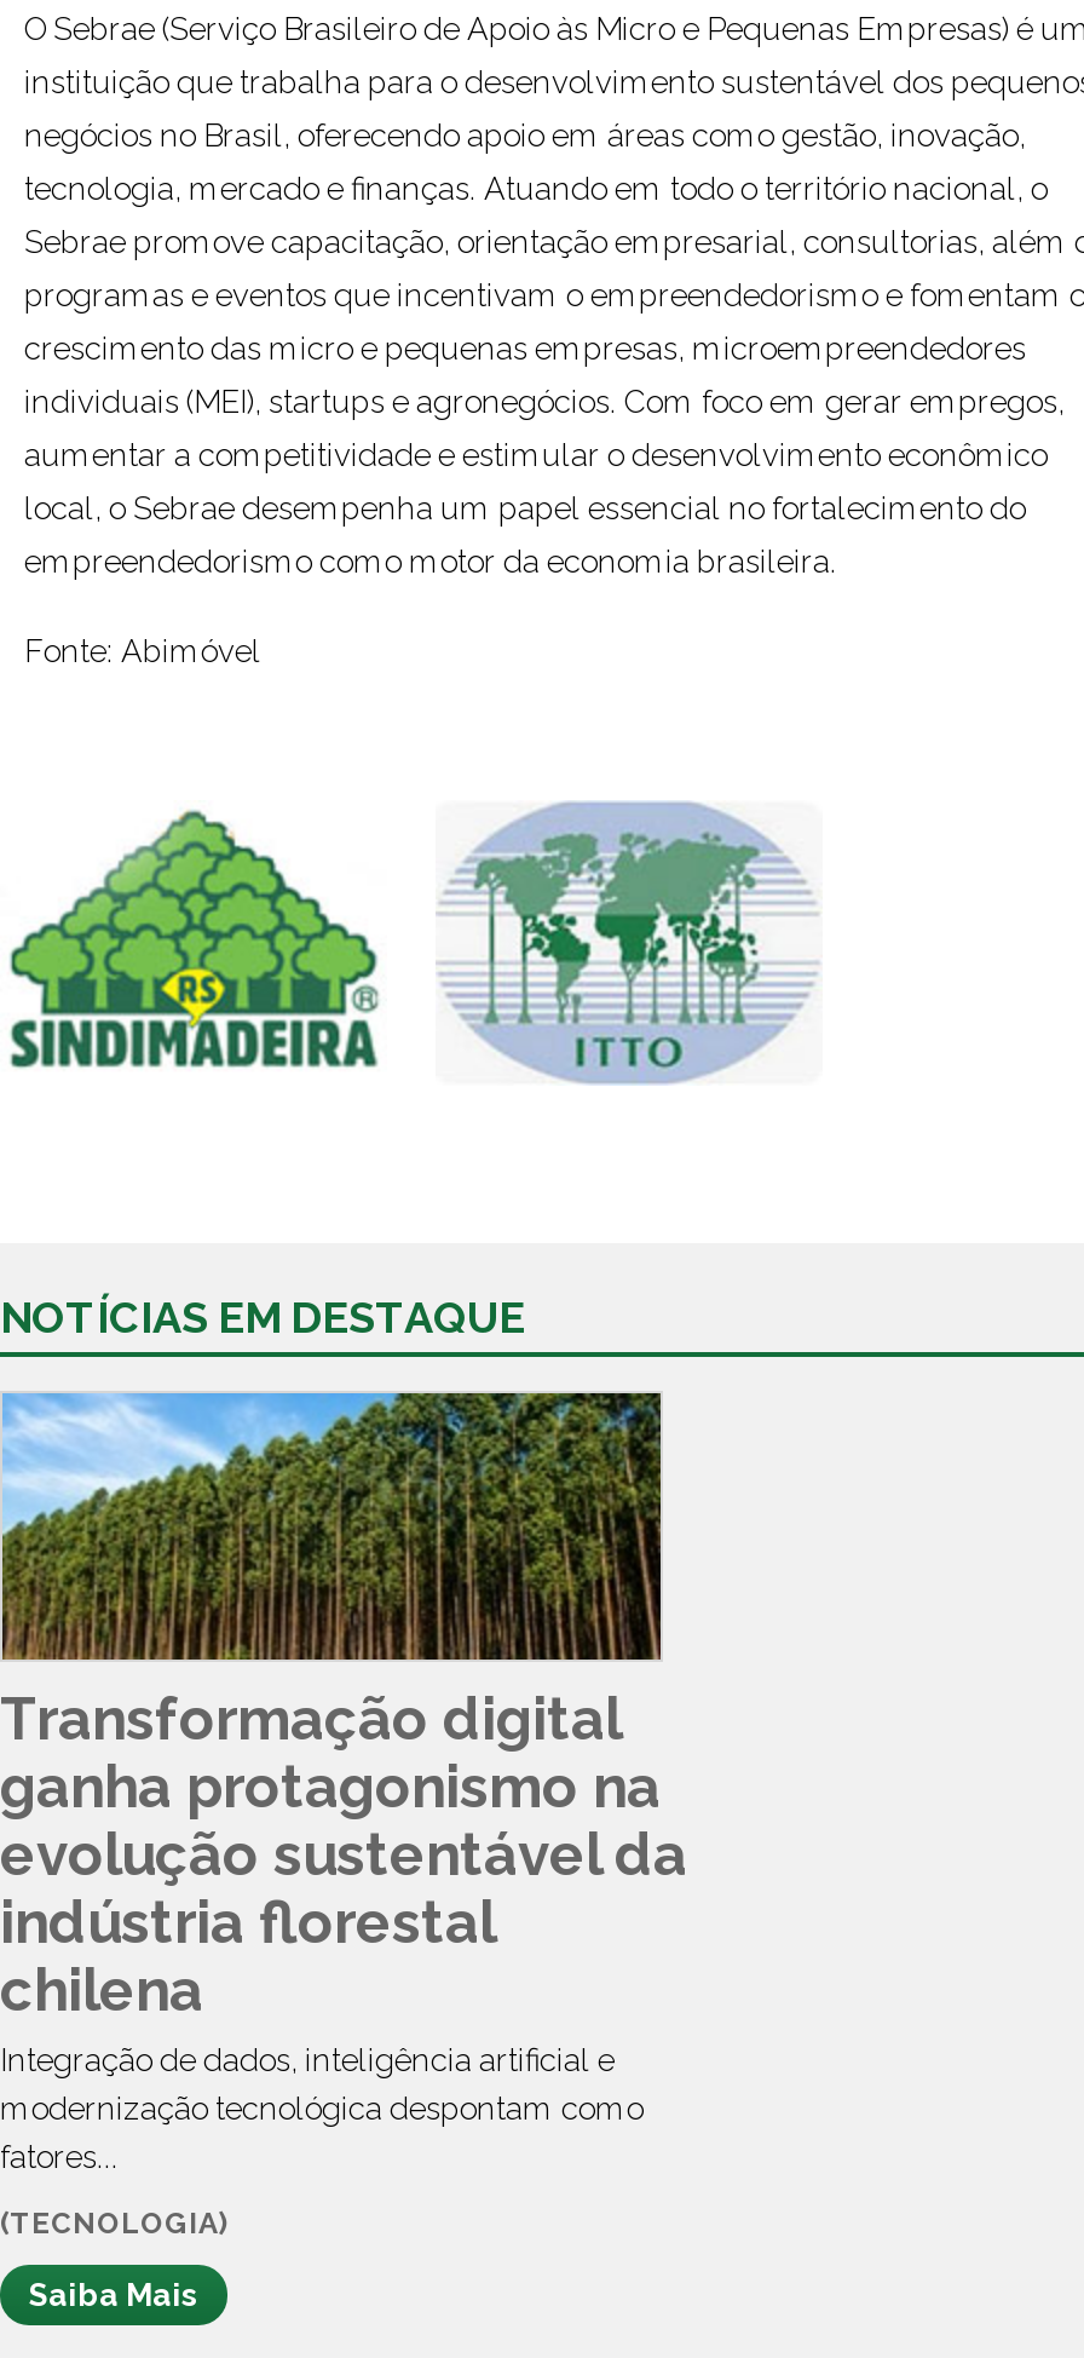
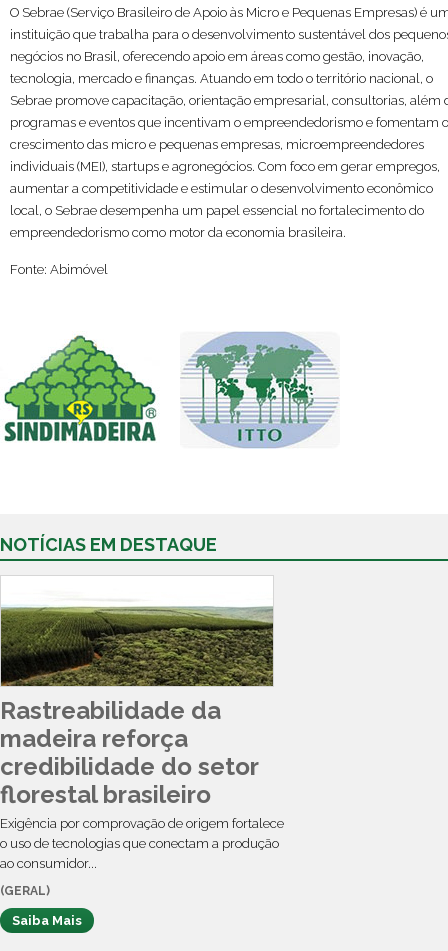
[0,1391,687,2175] [image] | Transformação digital | ganha protagonismo na | evolução sustentável da | indústria florestal | chilena | Integração de dados, inteligência artificial e | modernização tecnológica despontam como | fatores... -> [0,576,284,871] [image] | Rastreabilidade da | madeira reforça | credibilidade do setor | florestal brasileiro | Exigência por comprovação de origem fortalece | o uso de tecnologias que conectam a produção | ao consumidor...
[0,2207,227,2241] (TECNOLOGIA) -> [0,884,50,898] (GERAL)

